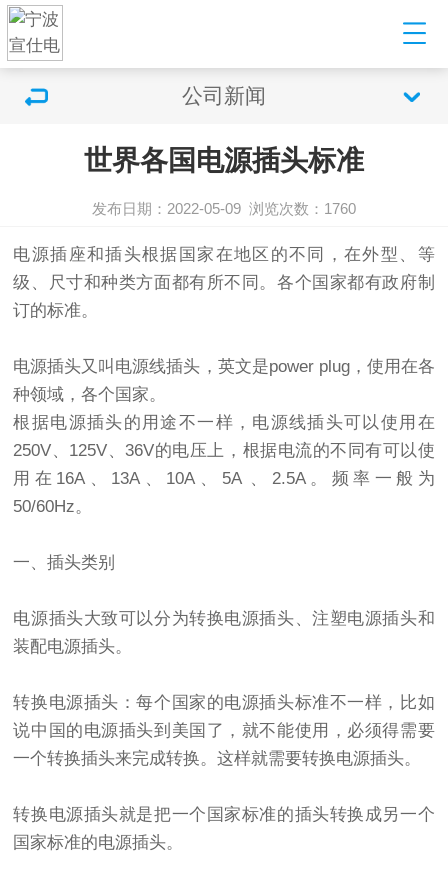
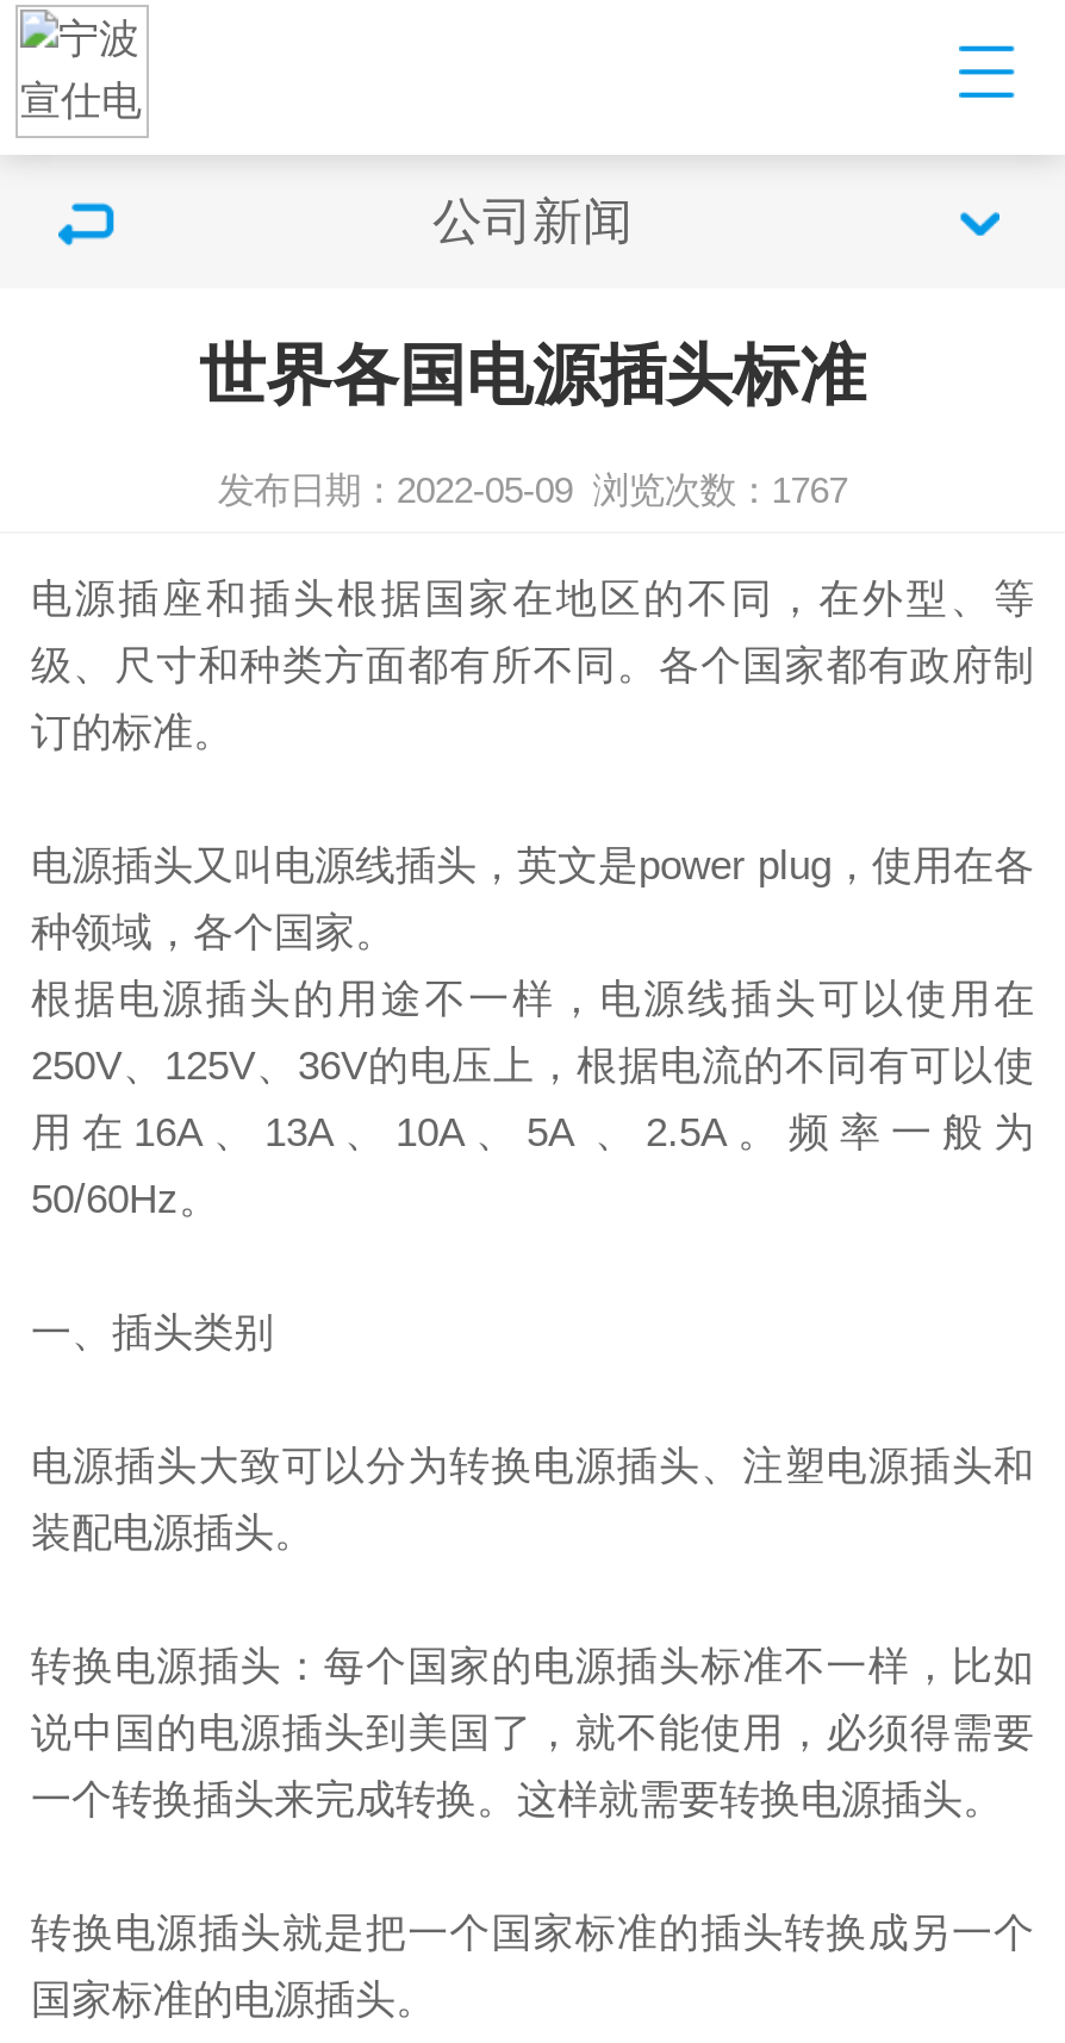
[92,200,356,217] 发布日期：2022-05-09 浏览次数：1760 -> [218,469,847,510] 发布日期：2022-05-09 浏览次数：1767

